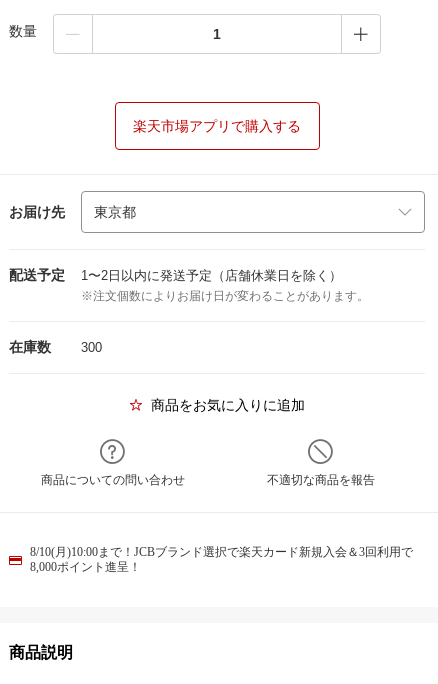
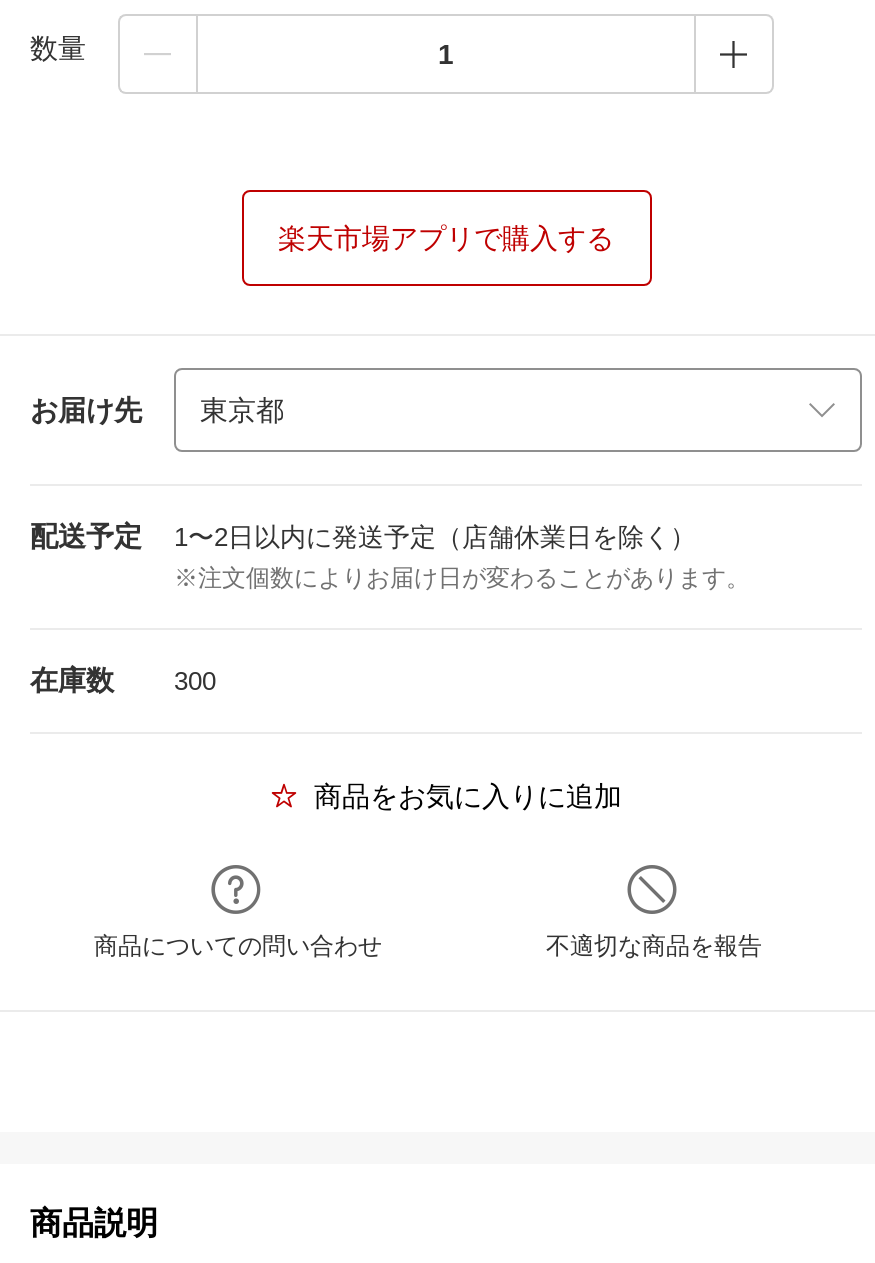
[30,545,413,574] 8/10(月)10:00まで！JCBブランド選択で楽天カード新規入会＆3回利用で | 8,000ポイント進呈！ -> none

